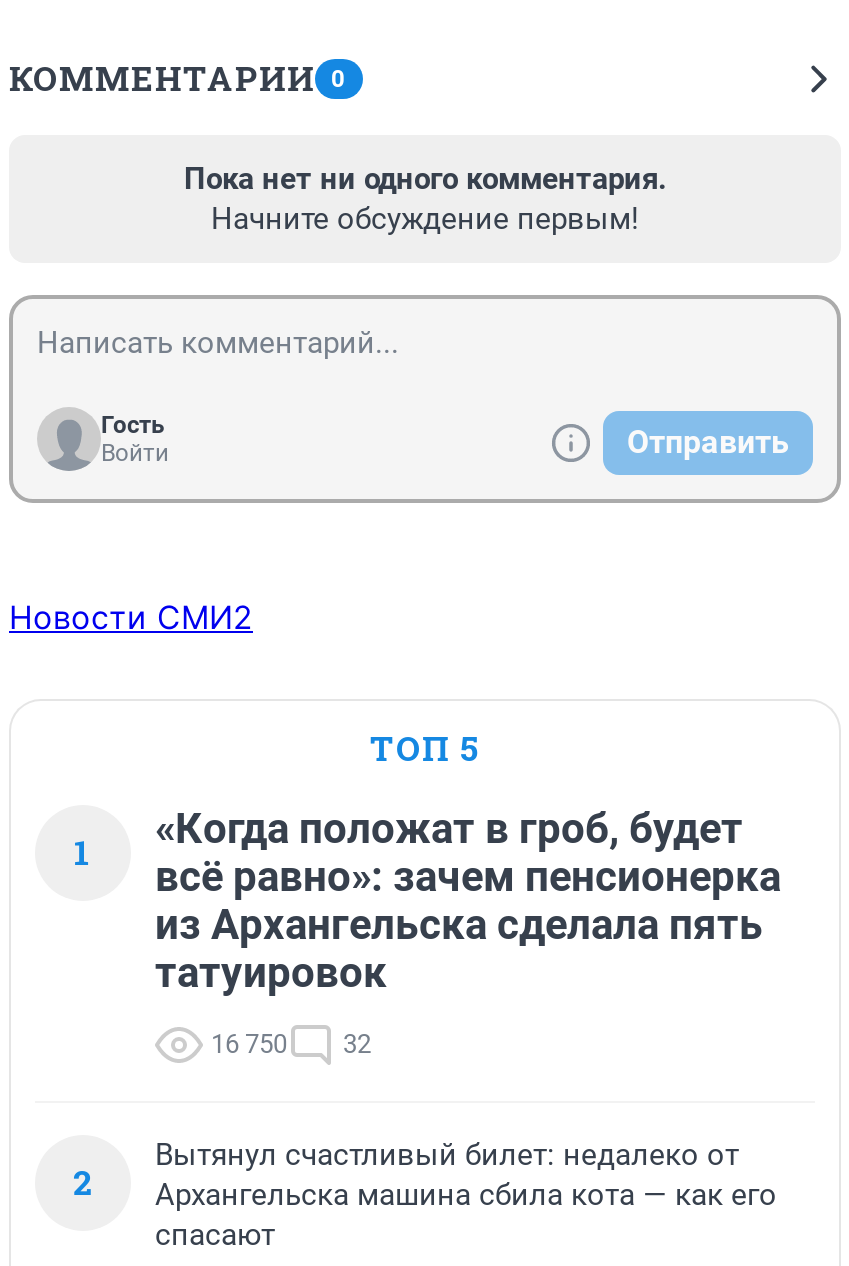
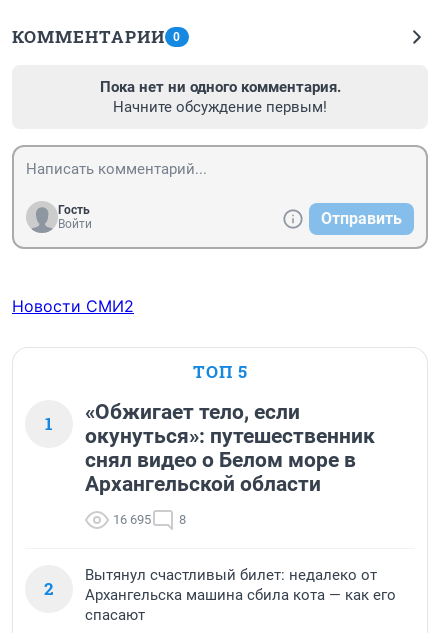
[155,805,781,997] «Когда положат в гроб, будет | всё равно»: зачем пенсионерка | из Архангельска сделала пять | татуировок -> [85,400,375,496] «Обжигает тело, если | окунуться»: путешественник | снял видео о Белом море в | Архангельской области
[211,1029,371,1059] 16 750 | 32 -> [113,512,186,527] 16 695 | 8

